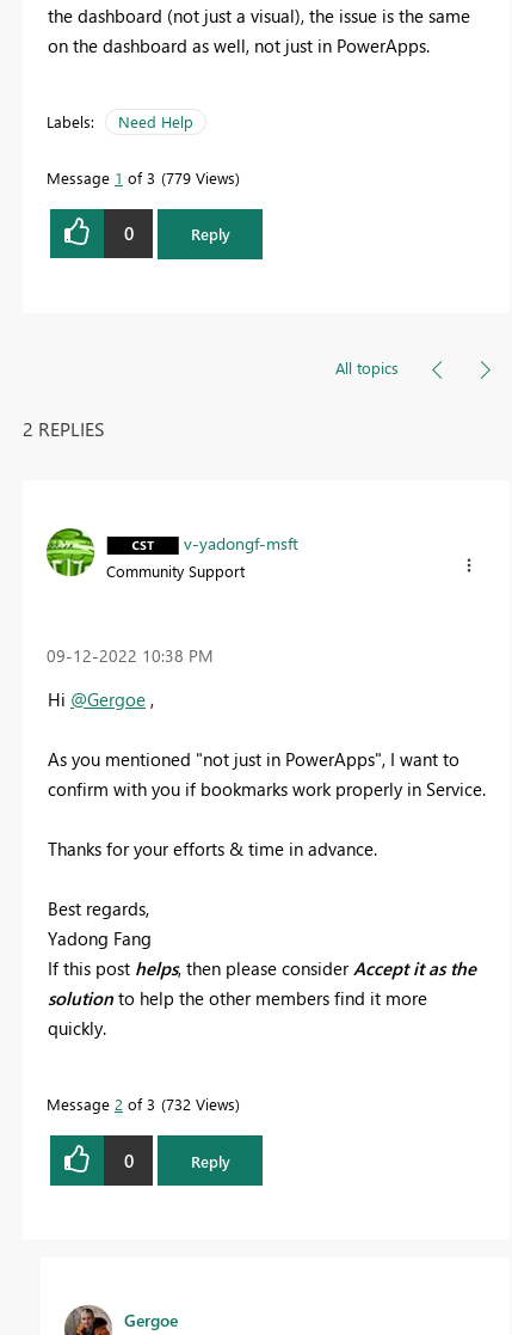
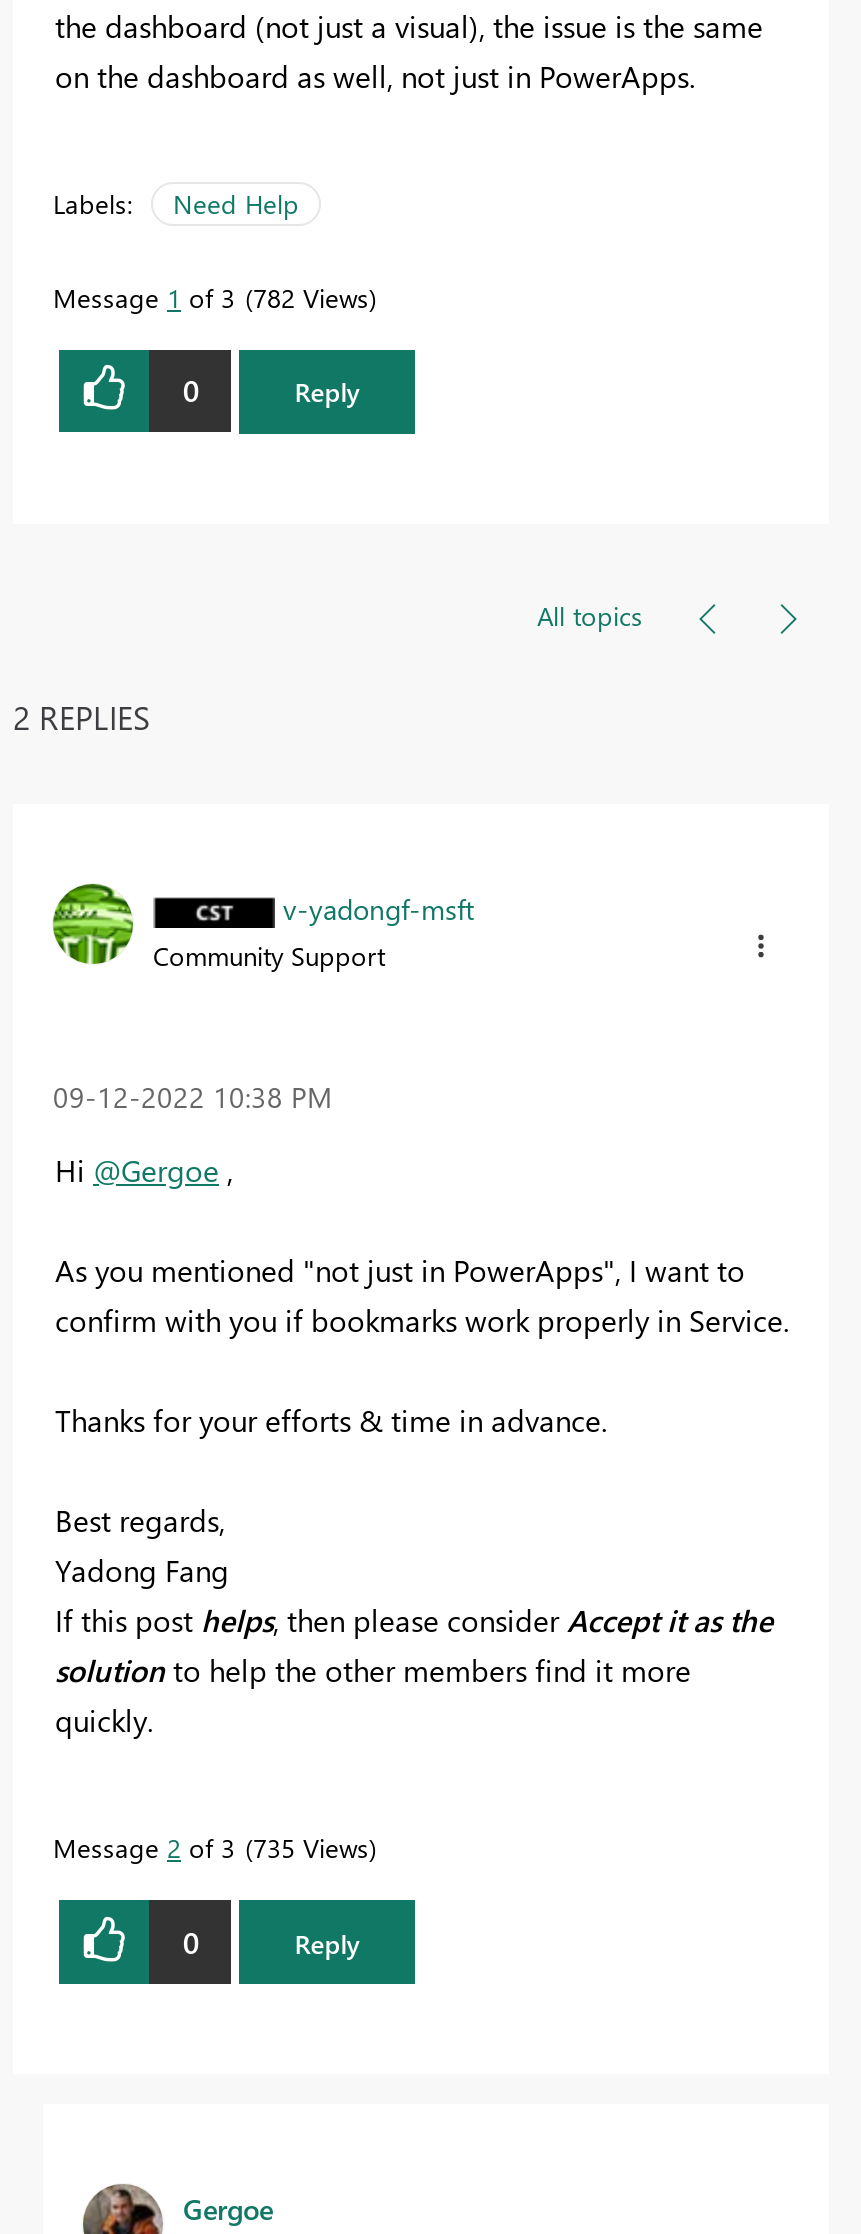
[47,167,235,187] Message 1 of 3 779 Views -> [53,279,369,313] Message 1 of 3 782 Views
[47,1094,235,1114] Message 2 of 3 732 Views -> [53,1830,369,1864] Message 2 of 3 735 Views

